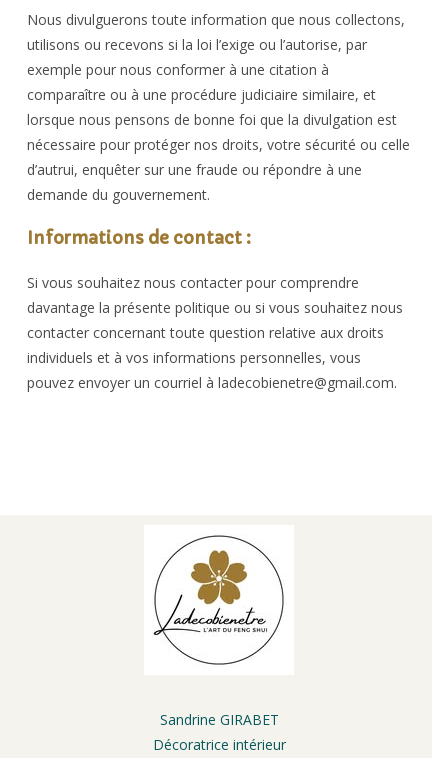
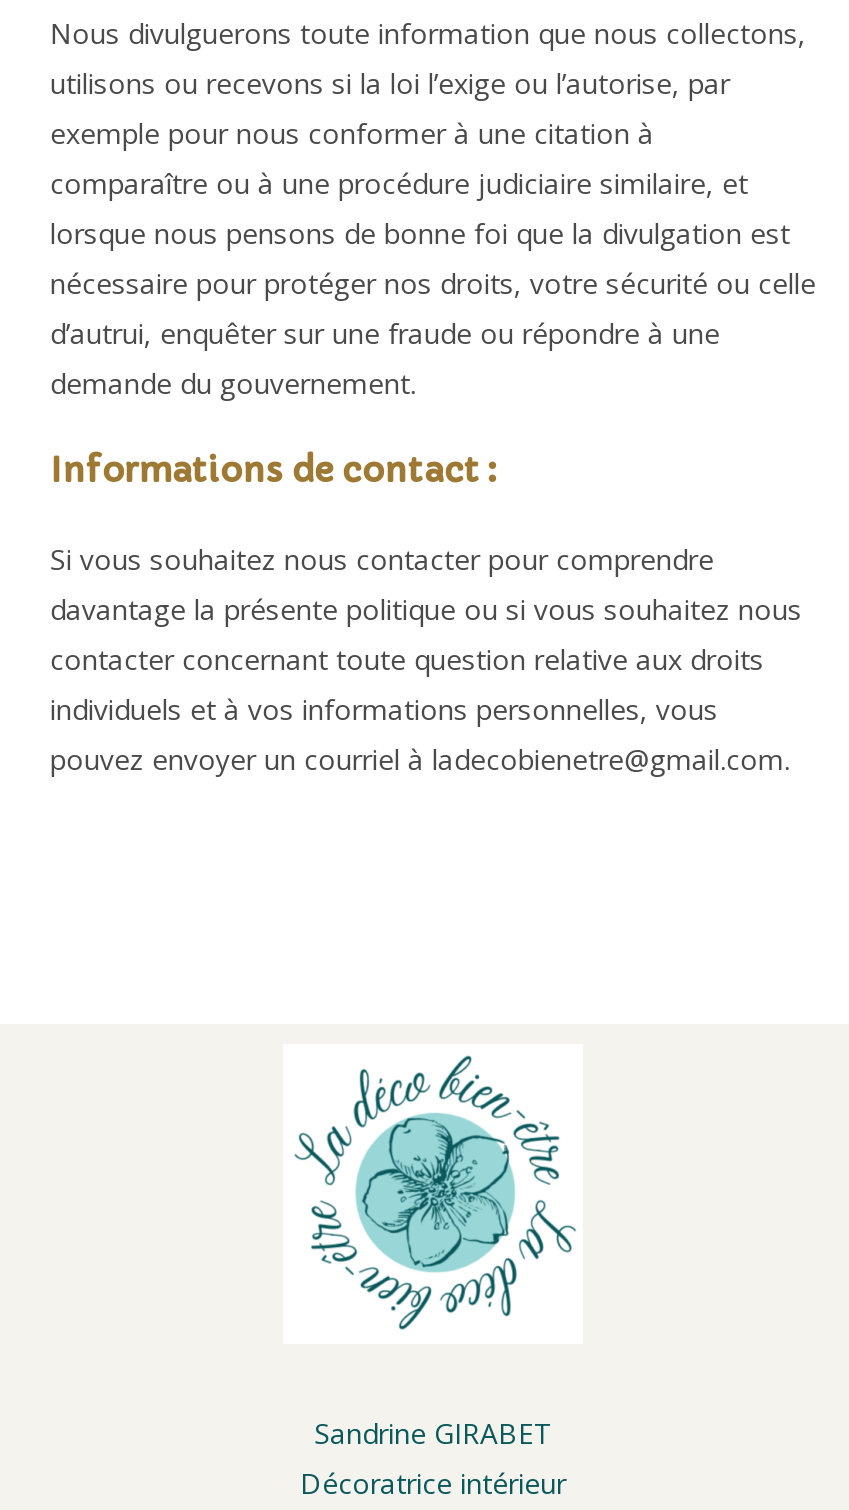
[151,531,290,668] [image] -> [293,1054,577,1332] [image]

